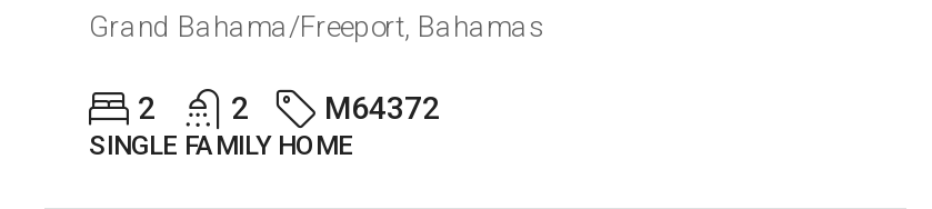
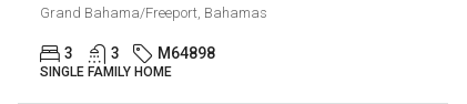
[138,89,440,125] 2 | 2 | M64372 -> [64,44,215,62] 3 | 3 | M64898

